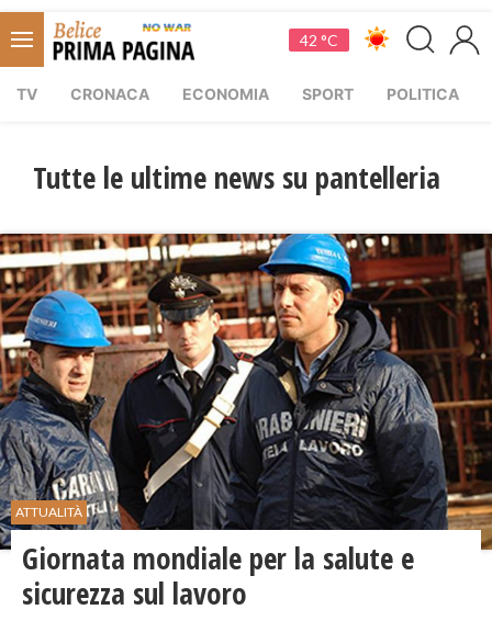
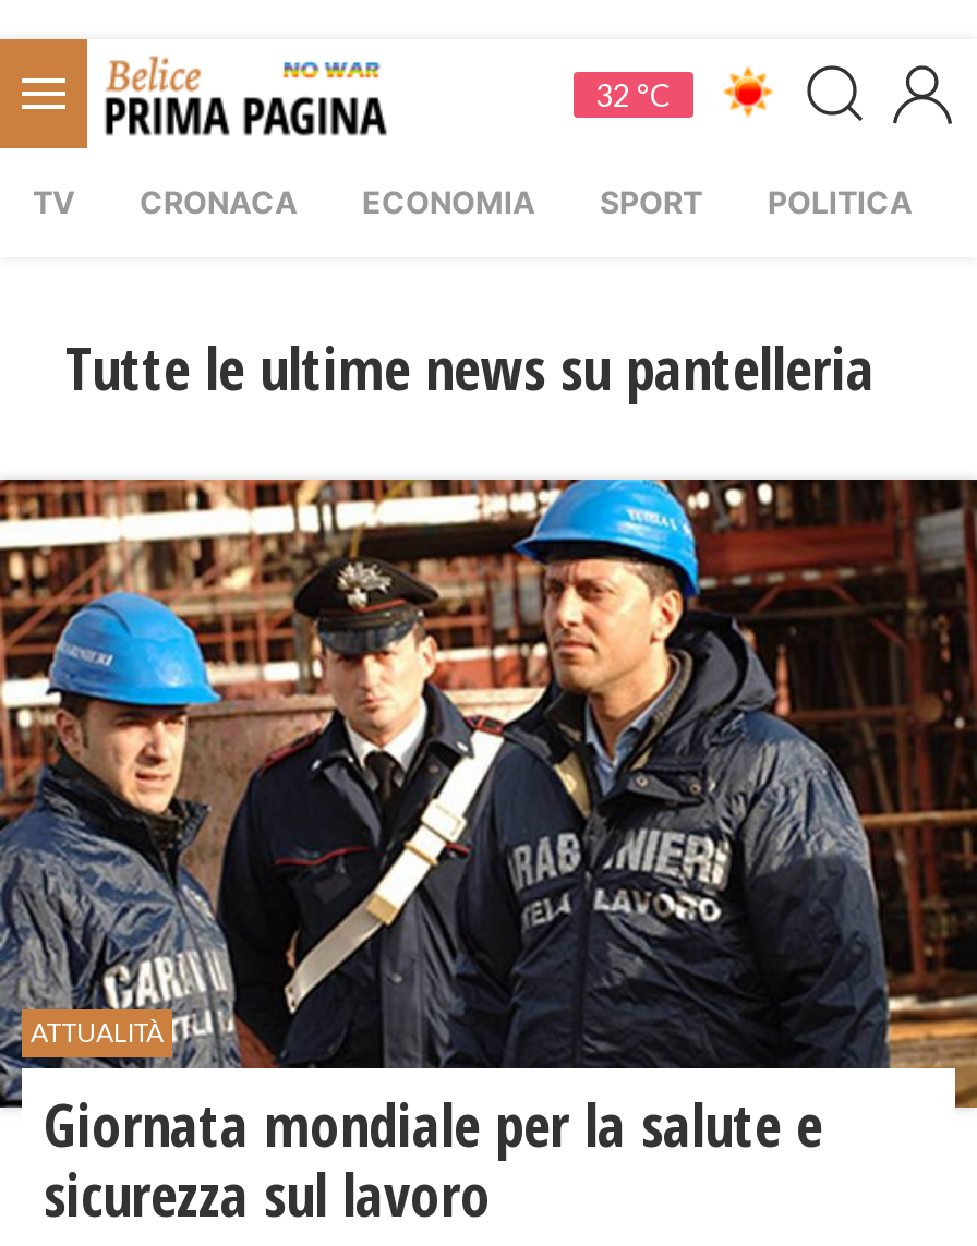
[300,30,338,49] 42 °C -> [595,75,672,112] 32 °C

